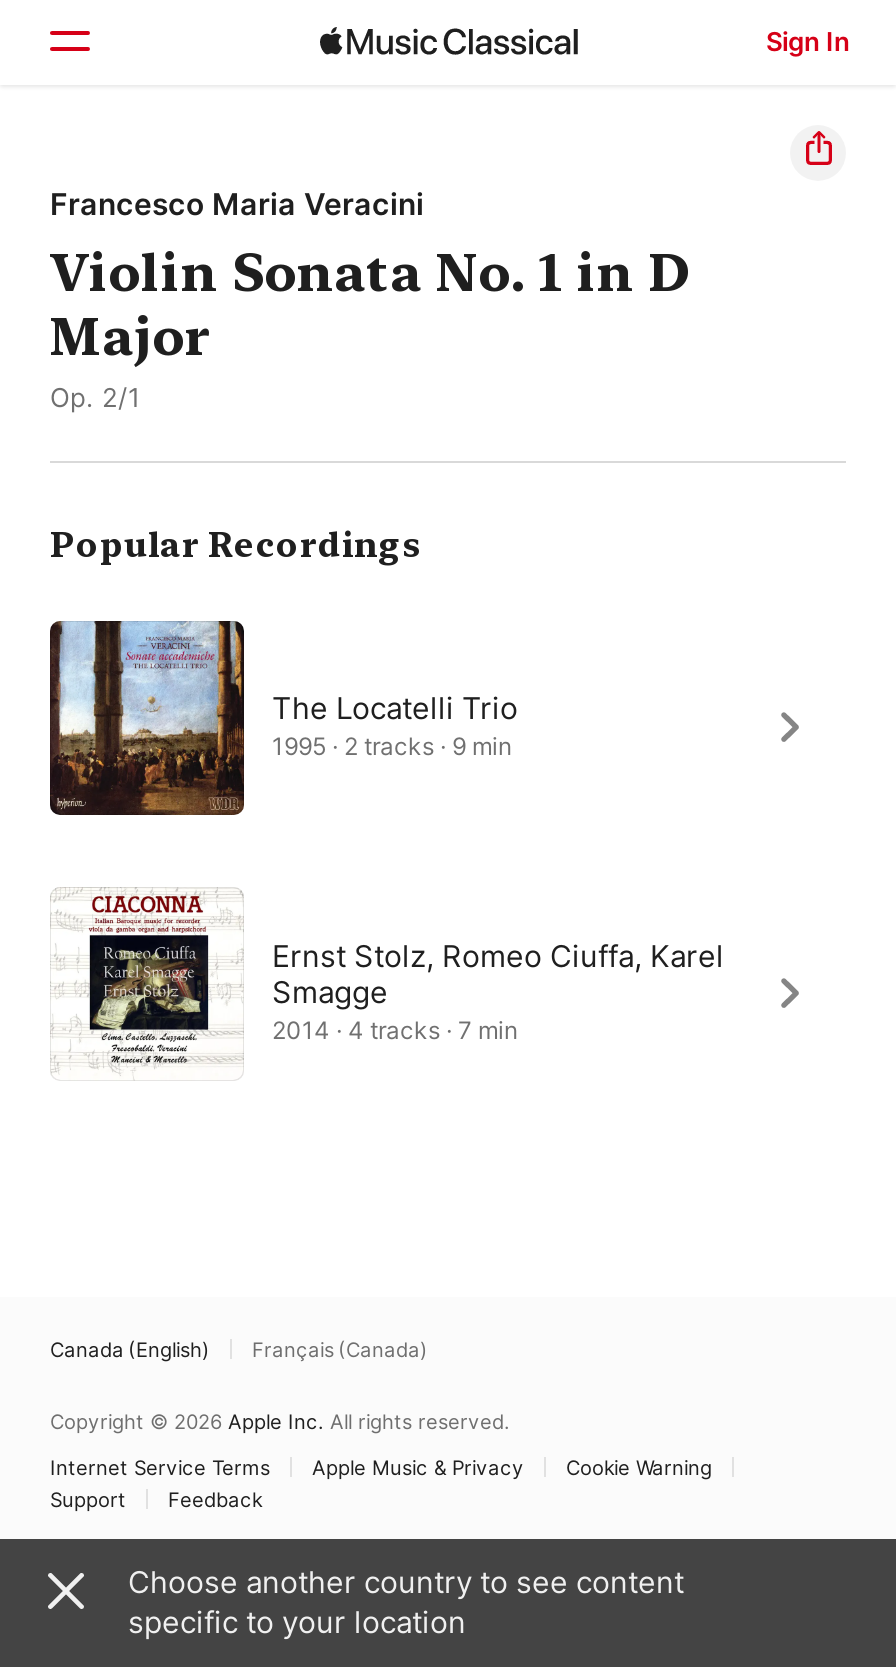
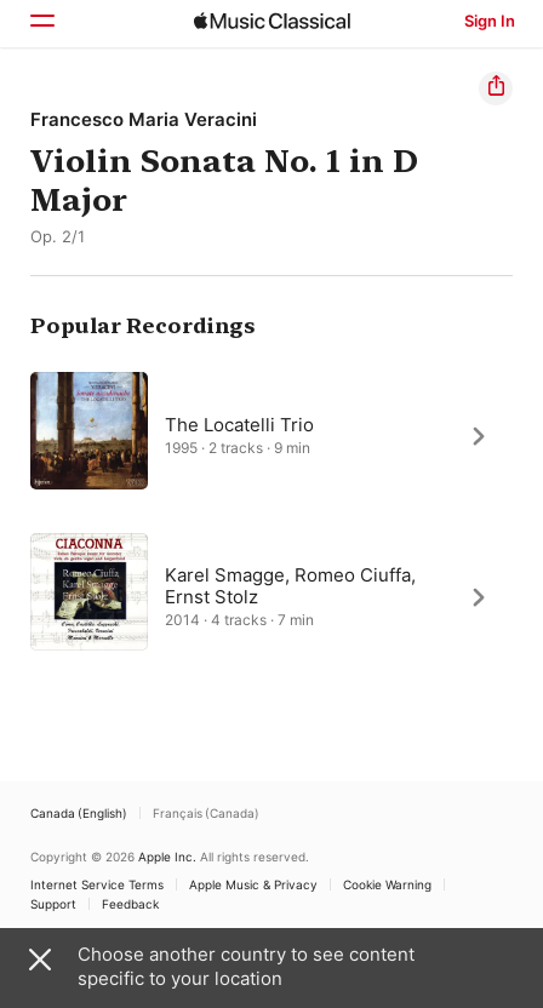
[272,937,724,1011] Ernst Stolz, Romeo Ciuffa, Karel | Smagge -> [165,563,416,608] Karel Smagge, Romeo Ciuffa, | Ernst Stolz

